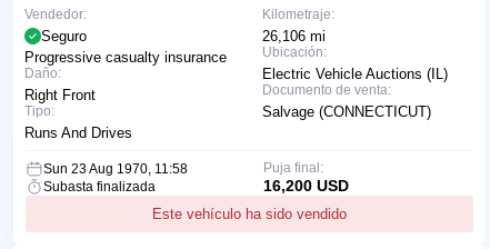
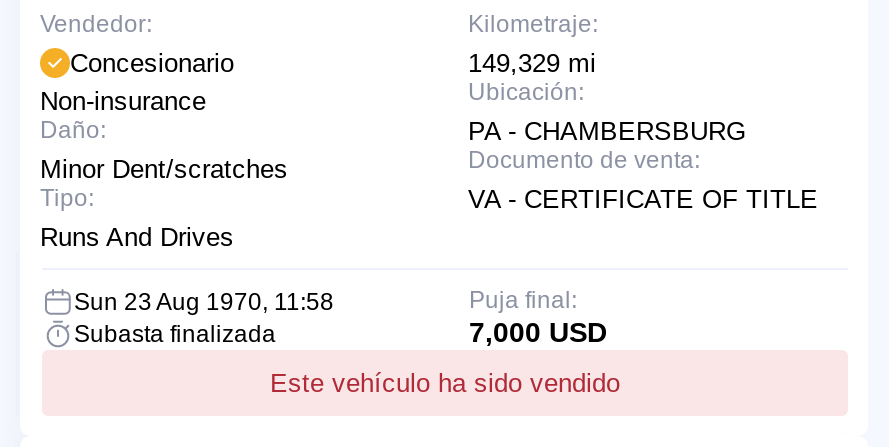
[24,27,227,65] Seguro | Progressive casualty insurance -> [40,48,234,116] Concesionario | Non-insurance
[262,27,326,44] 26,106 mi -> [468,48,596,78] 149,329 mi
[262,65,448,82] Electric Vehicle Auctions (IL) -> [468,116,746,146] PA - CHAMBERSBURG
[24,86,96,103] Right Front -> [40,154,288,184] Minor Dent/scratches
[262,103,431,120] Salvage (CONNECTICUT) -> [468,184,818,214] VA - CERTIFICATE OF TITLE
[263,176,348,194] 16,200 USD -> [469,316,607,348] 7,000 USD

